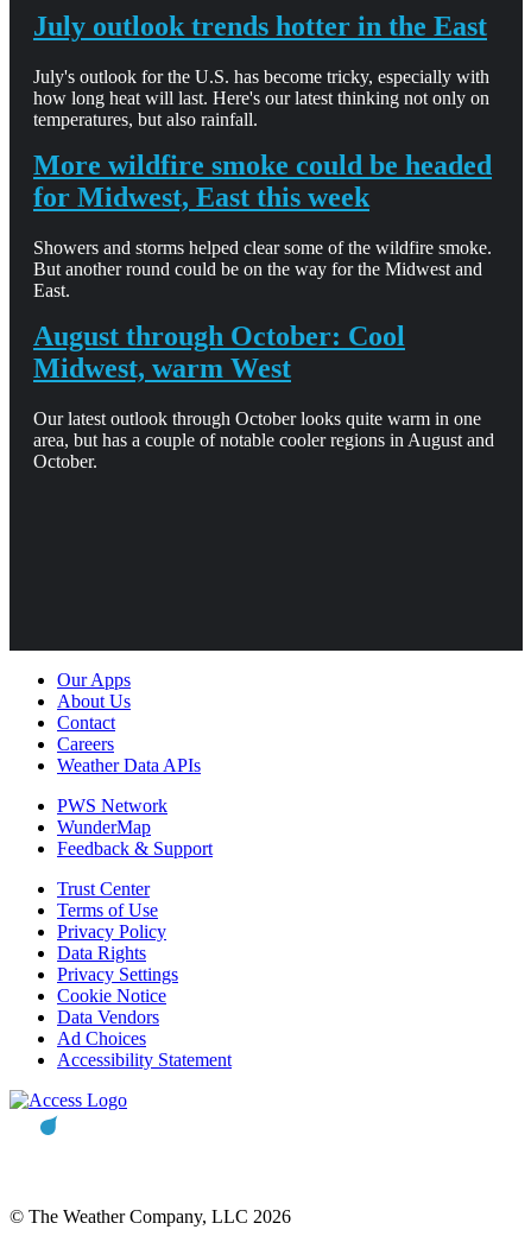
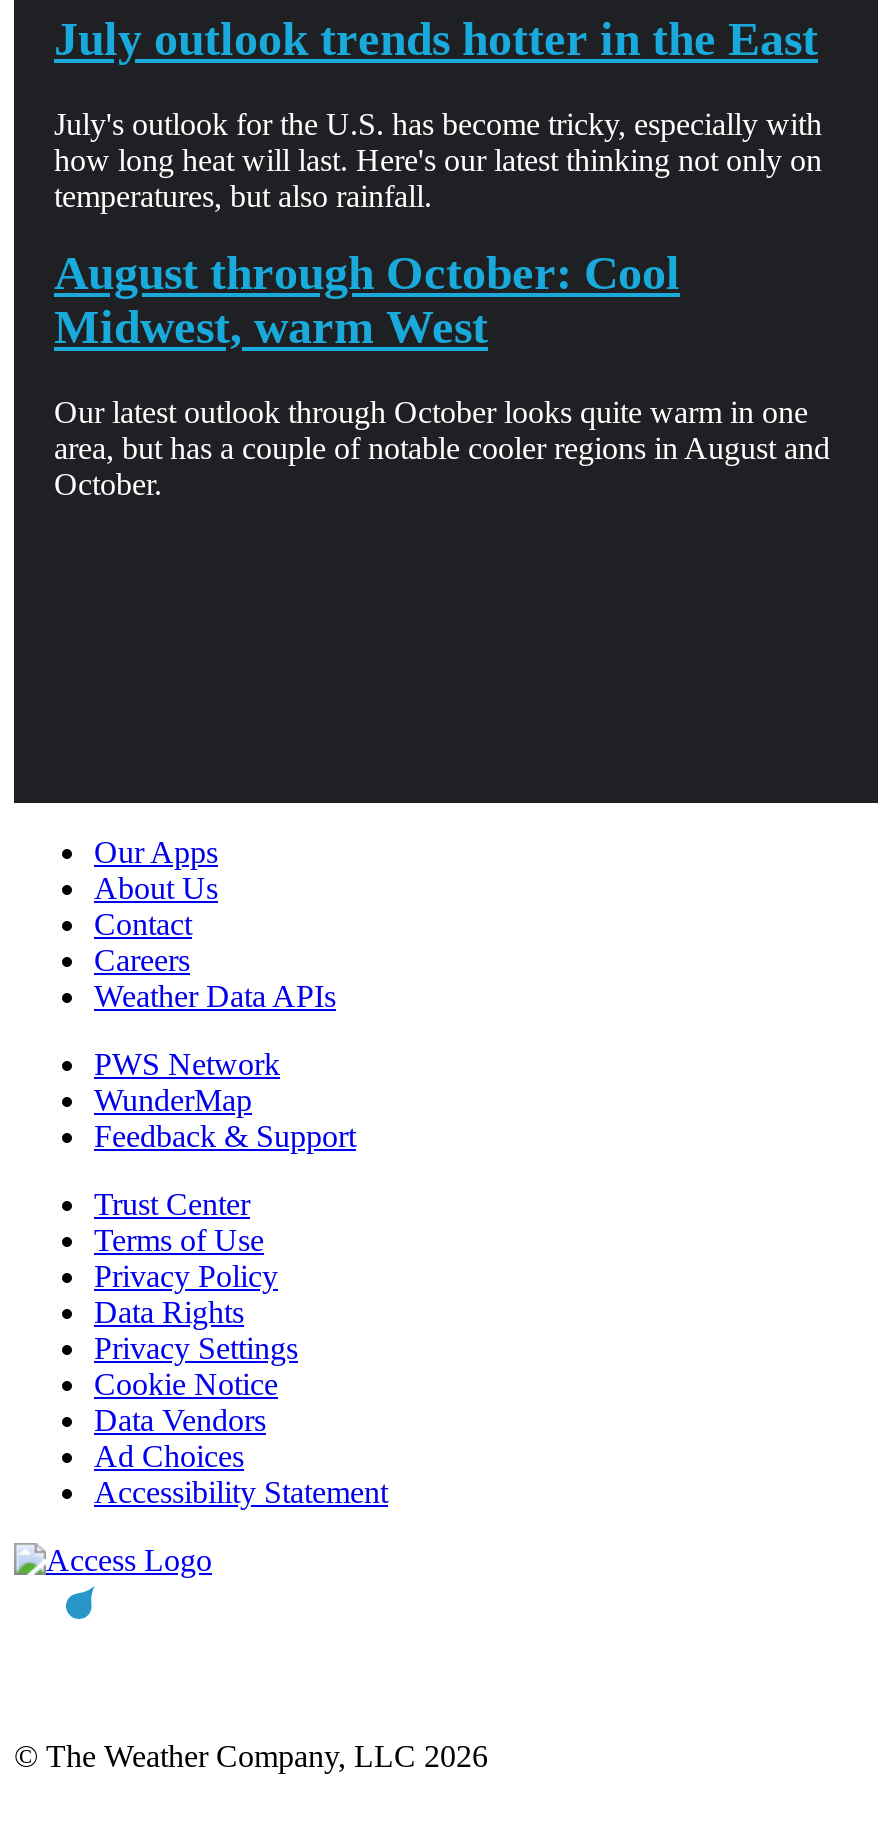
[33,150,492,301] More wildfire smoke could be headed | for Midwest, East this week | Showers and storms helped clear some of the wildfire smoke. | But another round could be on the way for the Midwest and | East. -> none

